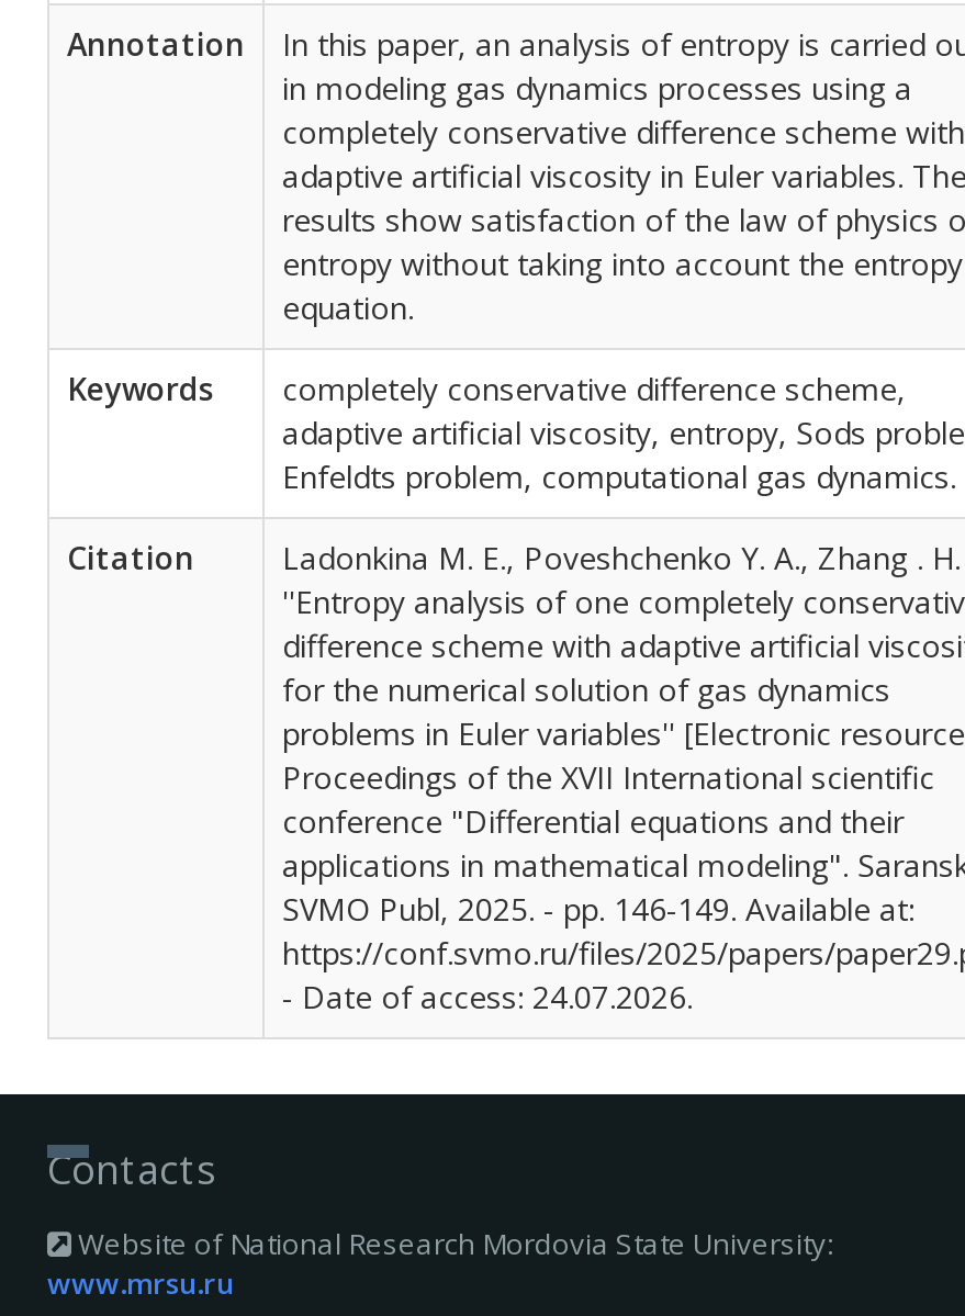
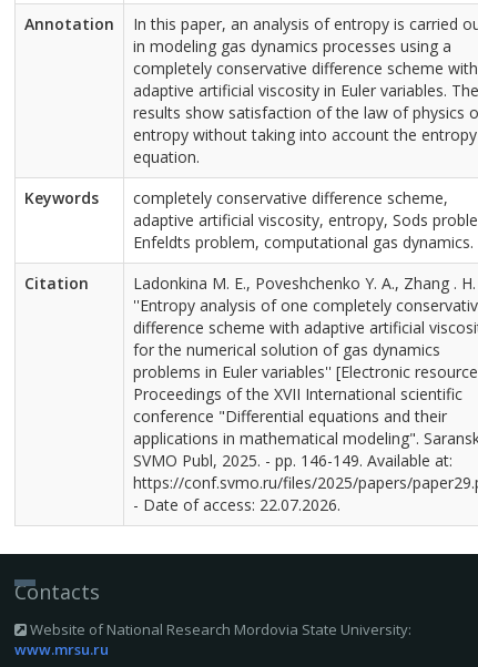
[282,976,693,1017] - Date of access: 24.07.2026. -> [133,494,340,515] - Date of access: 22.07.2026.

